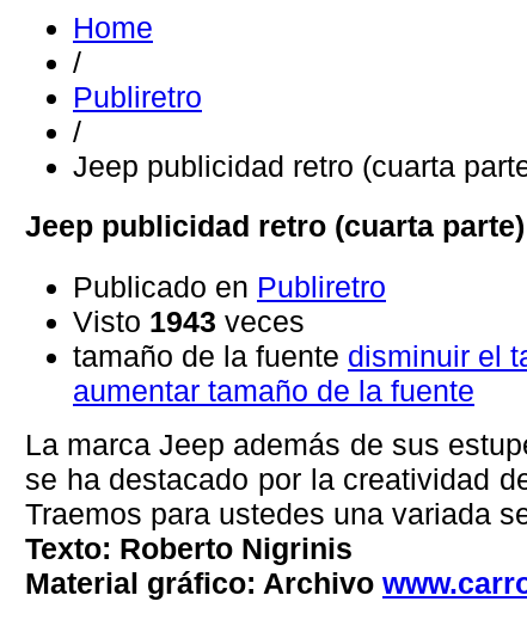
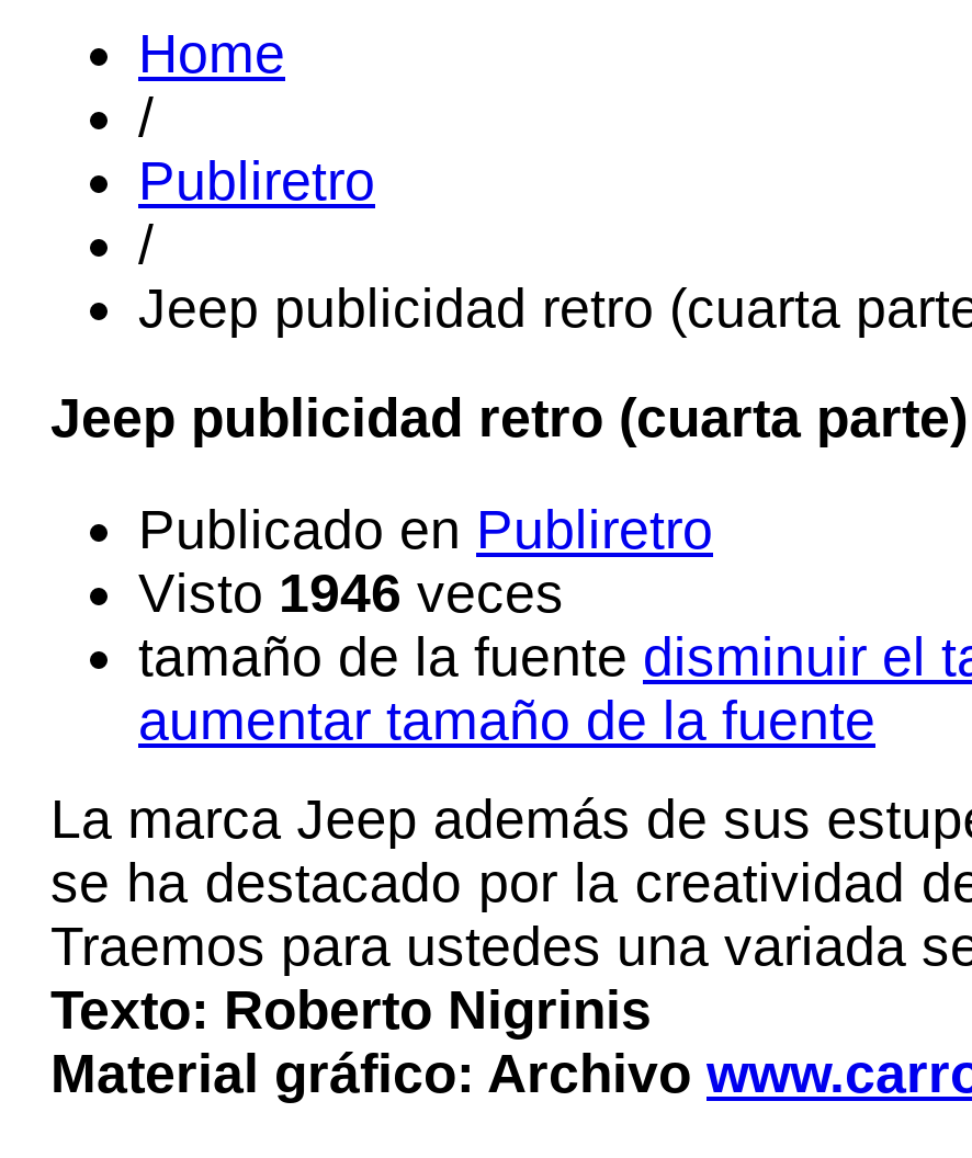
[73,304,305,337] Visto 1943 veces -> [138,560,564,622] Visto 1946 veces

